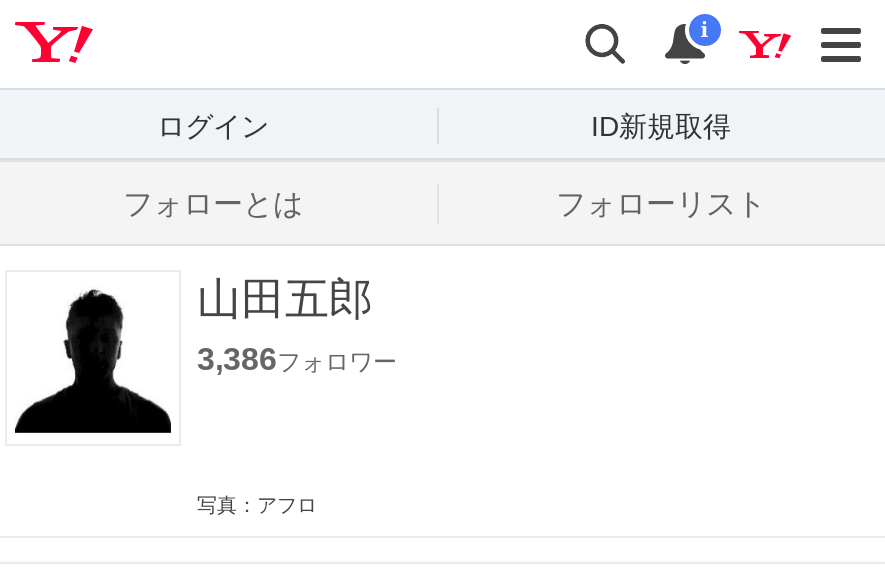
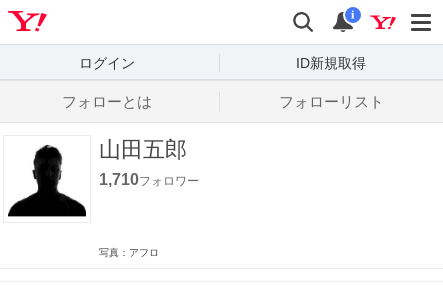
[197,342,397,376] 3,386フォロワー -> [99,171,199,188] 1,710フォロワー

